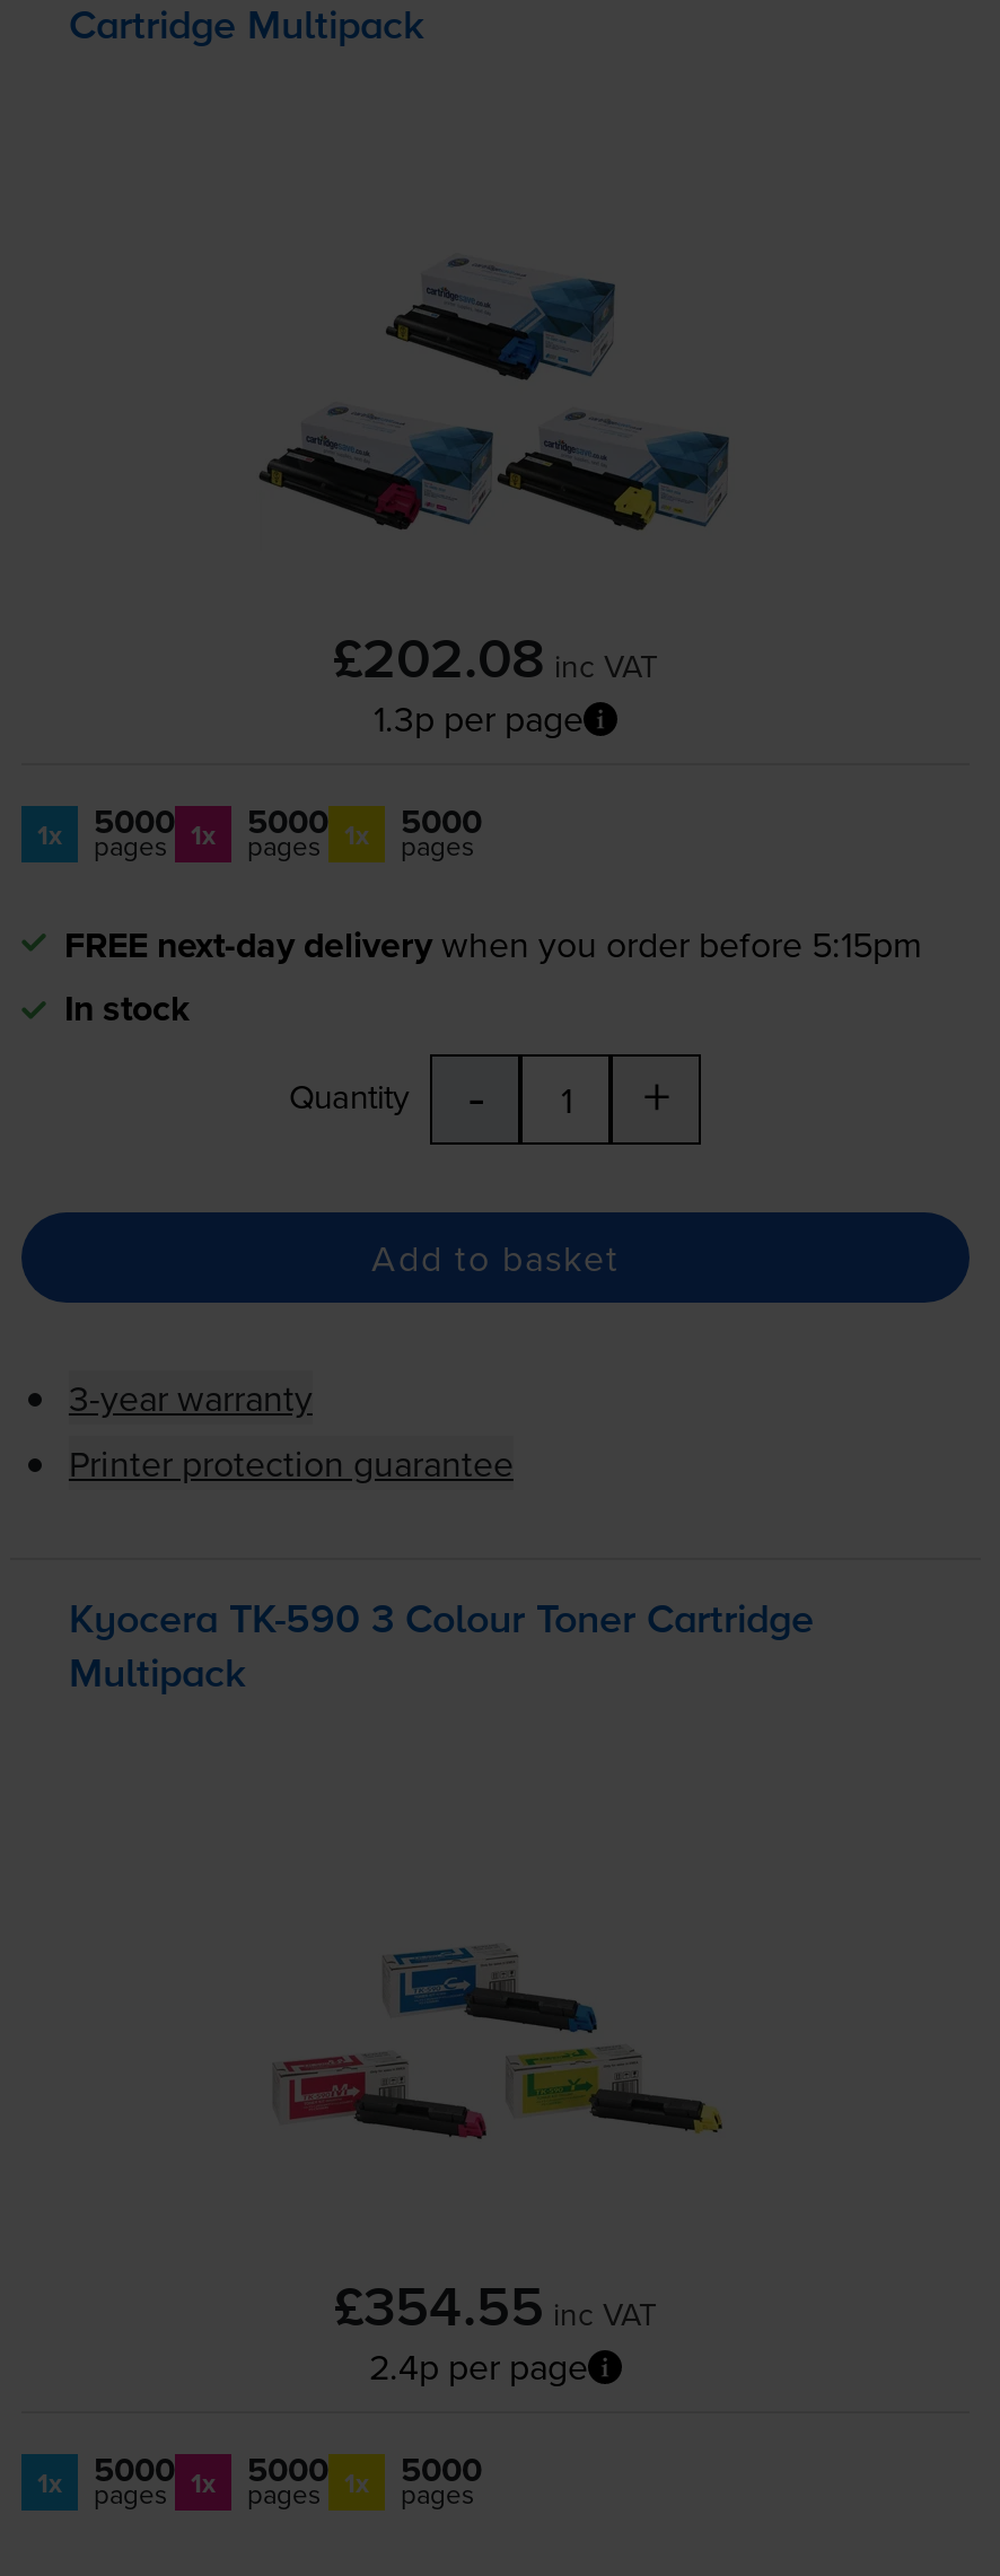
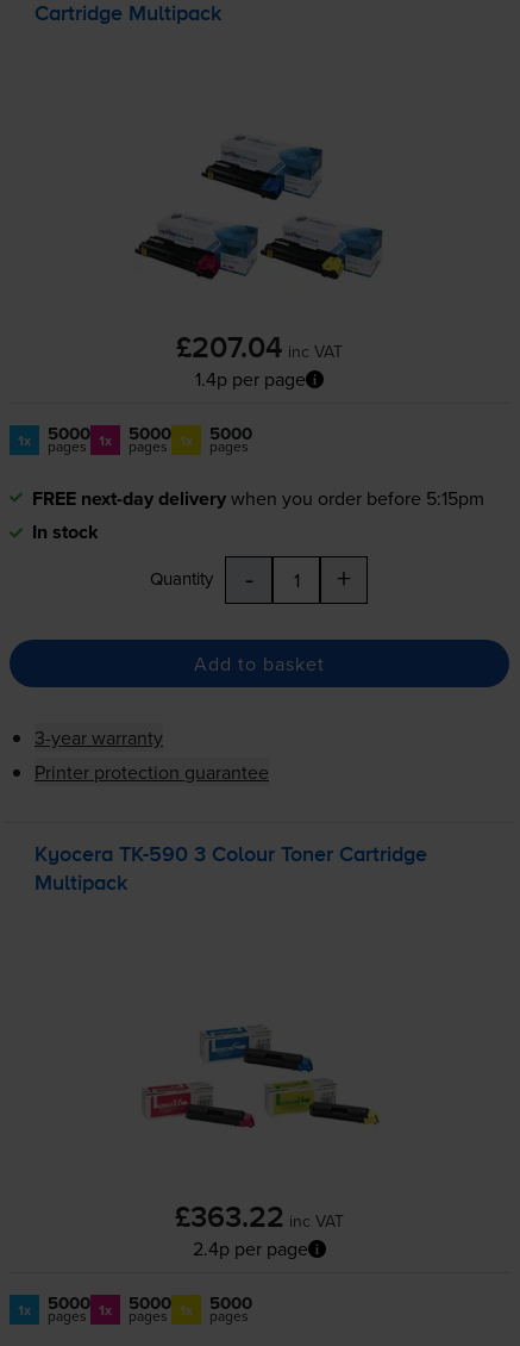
[333,635,658,691] £202.08 inc VAT -> [176,335,343,365] £207.04 inc VAT
[374,693,584,743] 1.3p per page -> [195,366,306,392] 1.4p per page
[334,2283,657,2339] £354.55 inc VAT -> [175,1204,344,1234] £363.22 inc VAT

